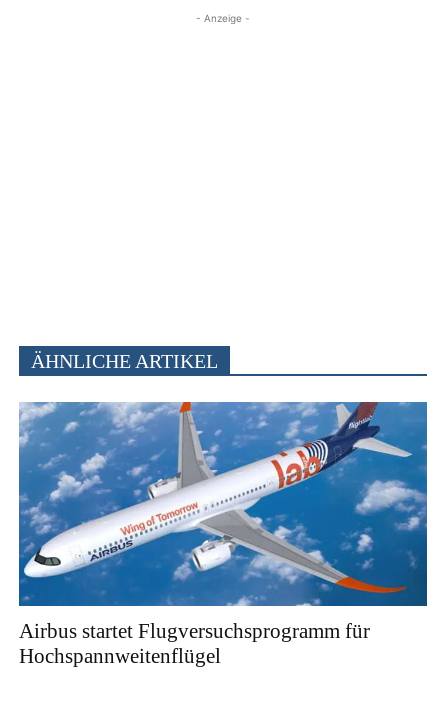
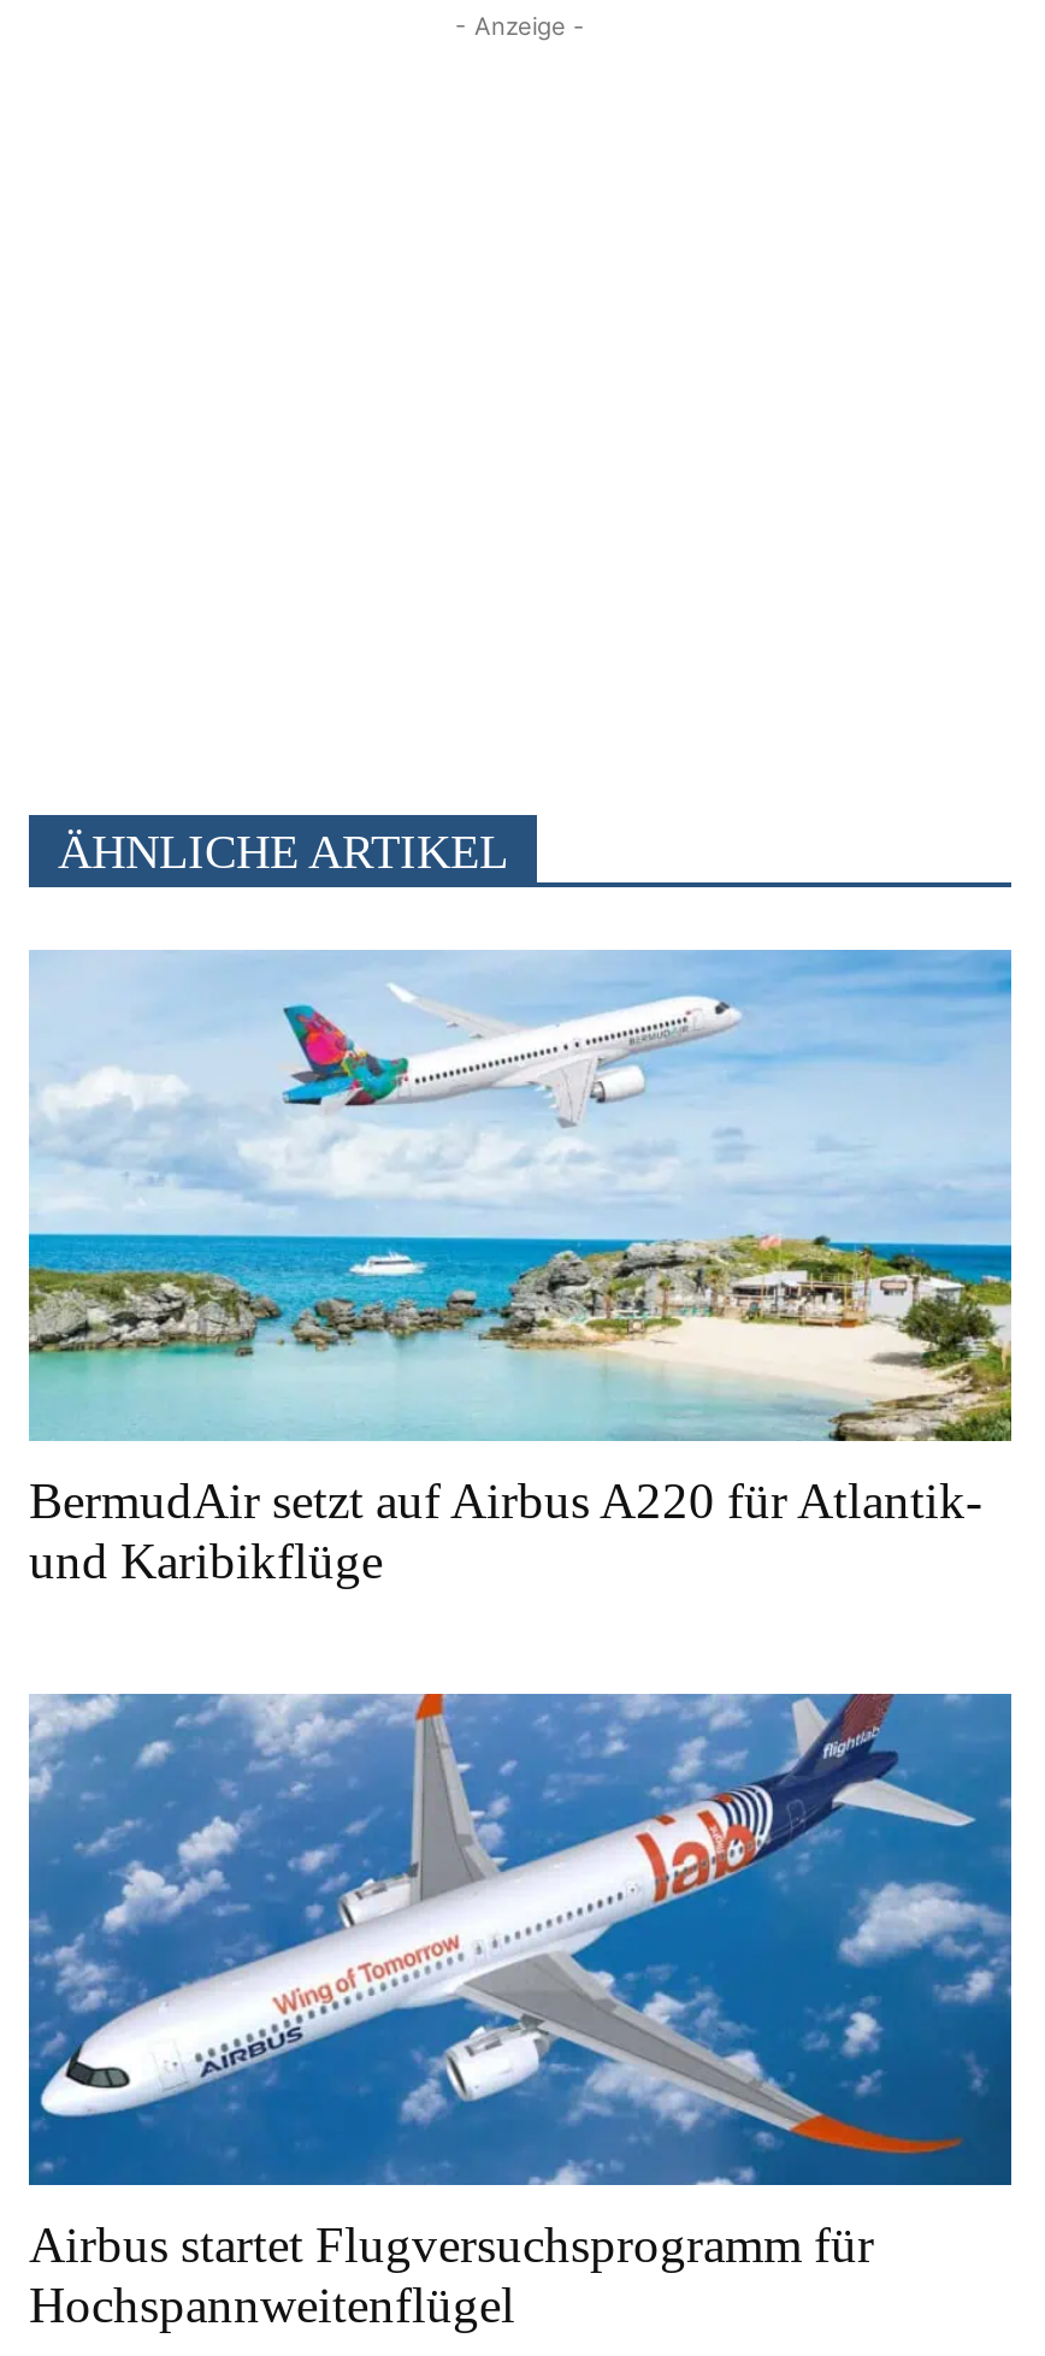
none -> [26,947,1014,1591] [image] | BermudAir setzt auf Airbus A220 für Atlantik- | und Karibikflüge

